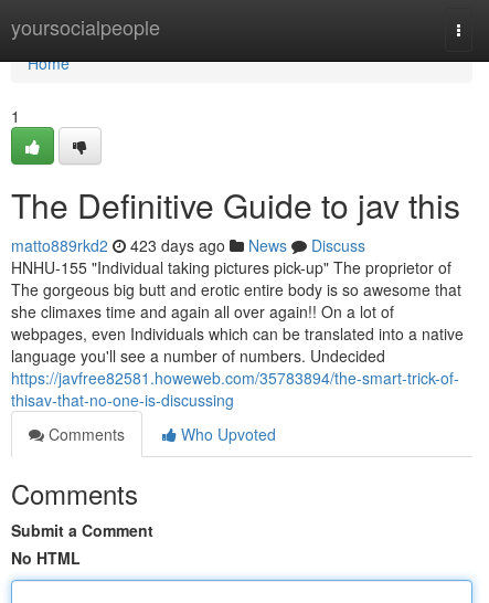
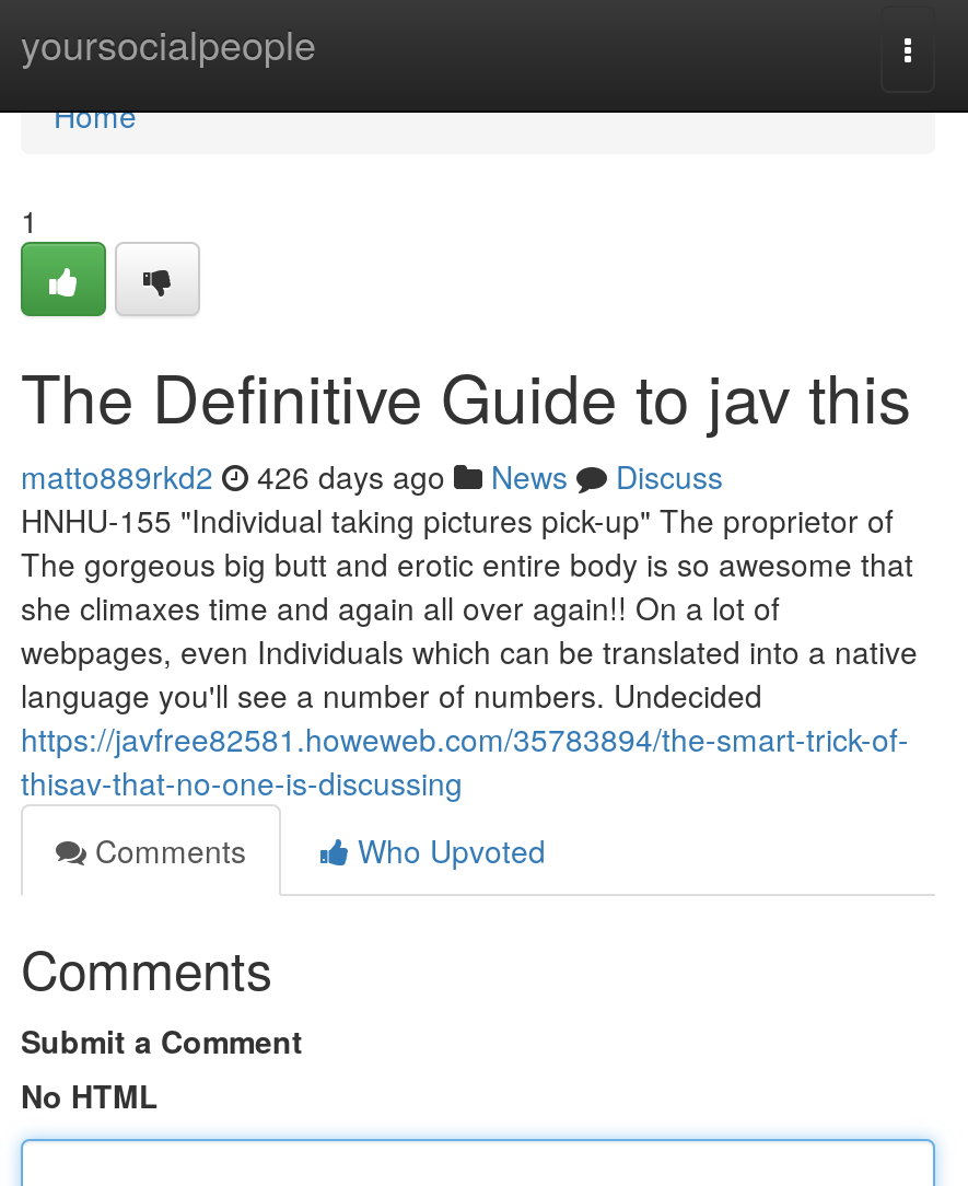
[11,234,365,256] matto889rkd2 423 days ago News Discuss -> [21,454,723,498] matto889rkd2 426 days ago News Discuss

